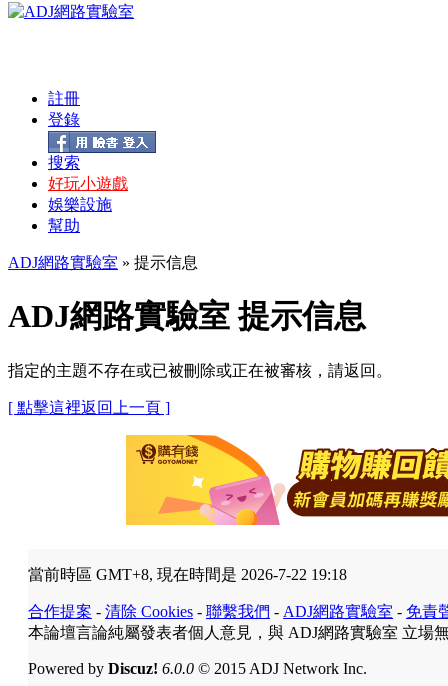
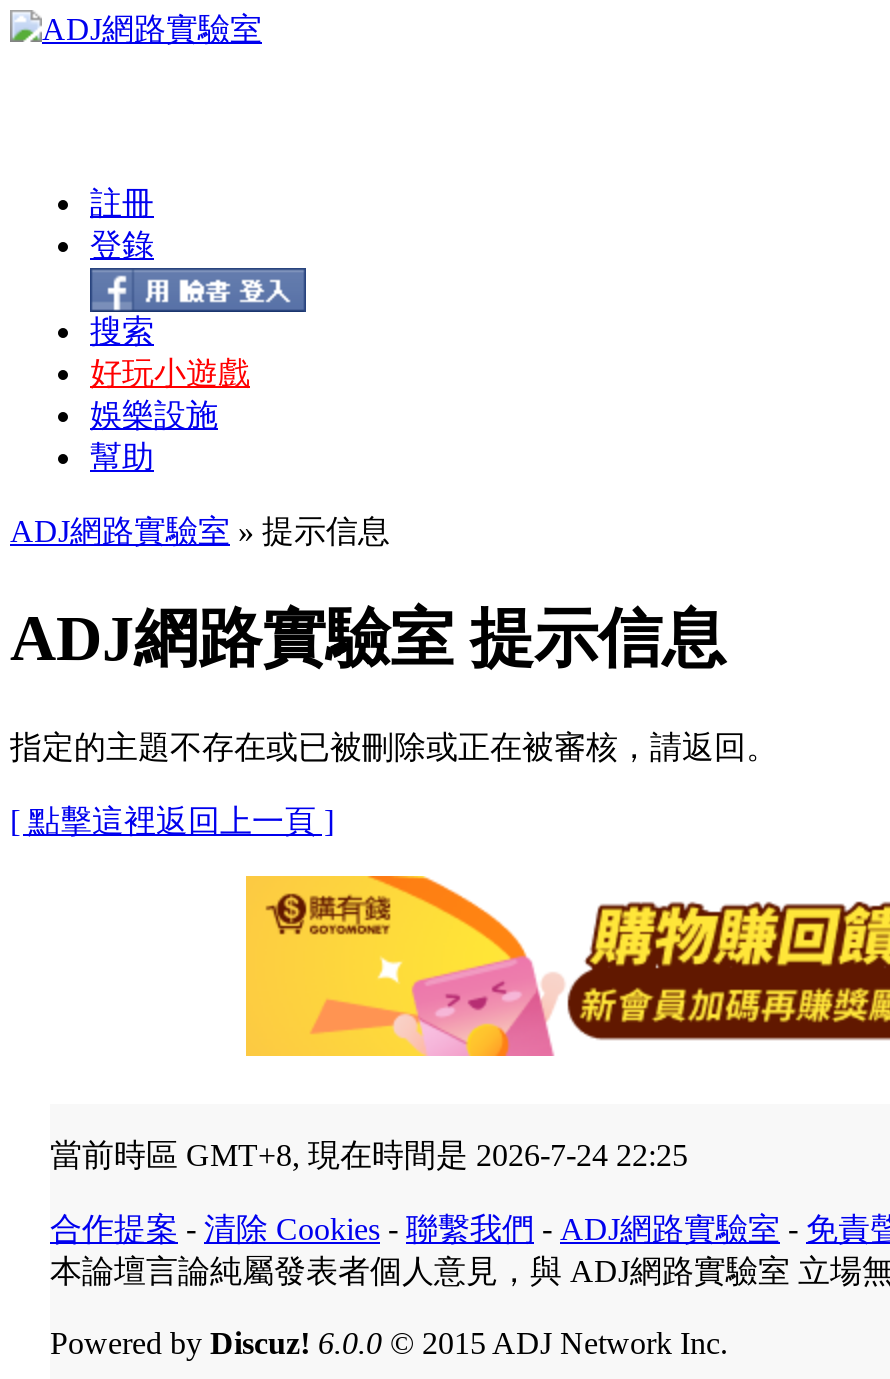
[28,566,347,583] 當前時區 GMT+8, 現在時間是 2026-7-22 19:18 -> [50,1138,688,1172] 當前時區 GMT+8, 現在時間是 2026-7-24 22:25

